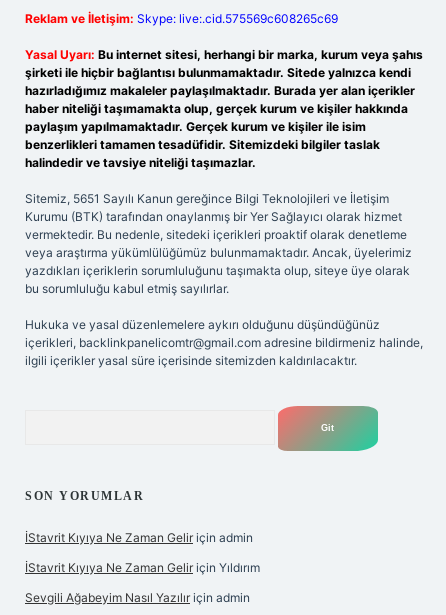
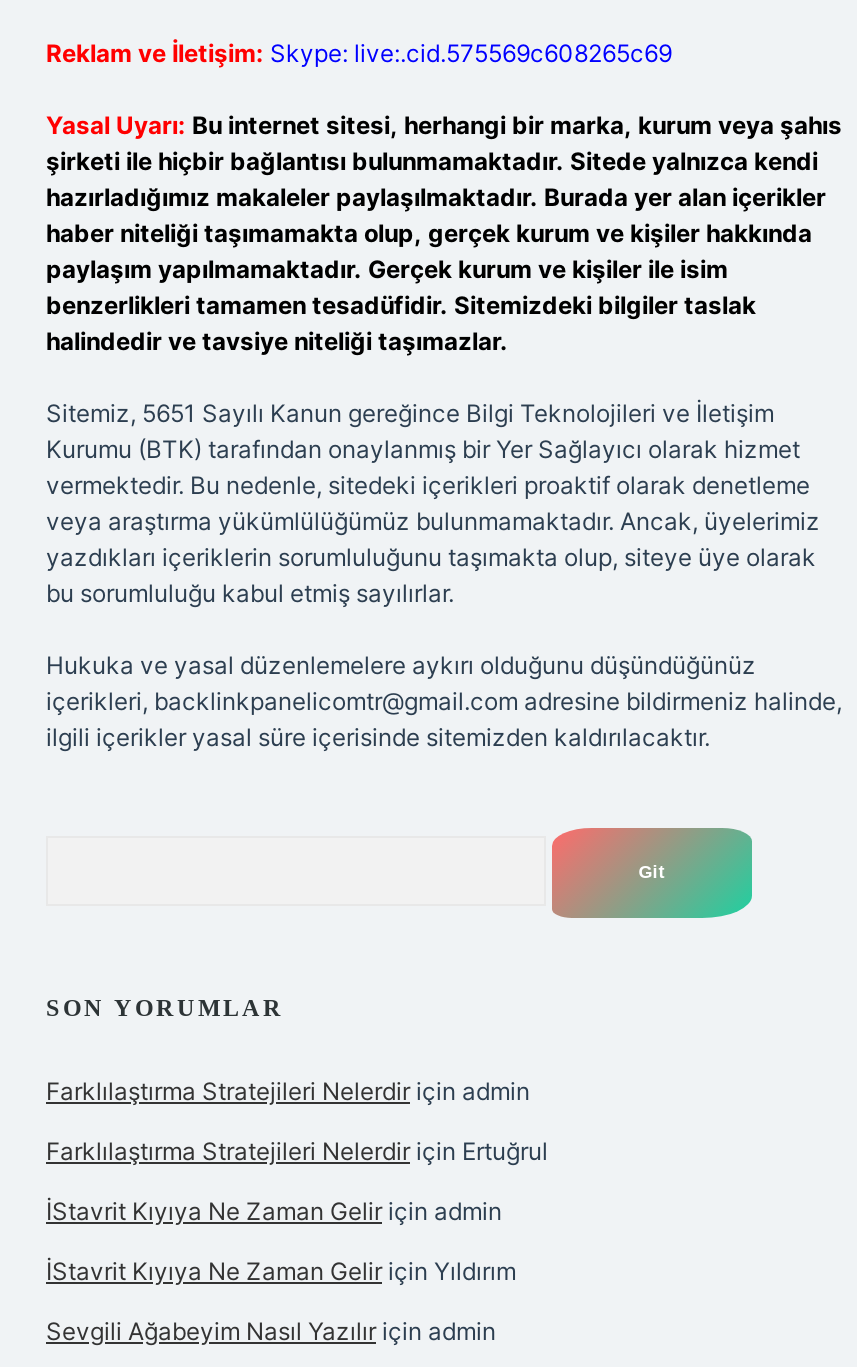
none -> [46,1076,548,1166] Farklılaştırma Stratejileri Nelerdir için admin | Farklılaştırma Stratejileri Nelerdir için Ertuğrul

